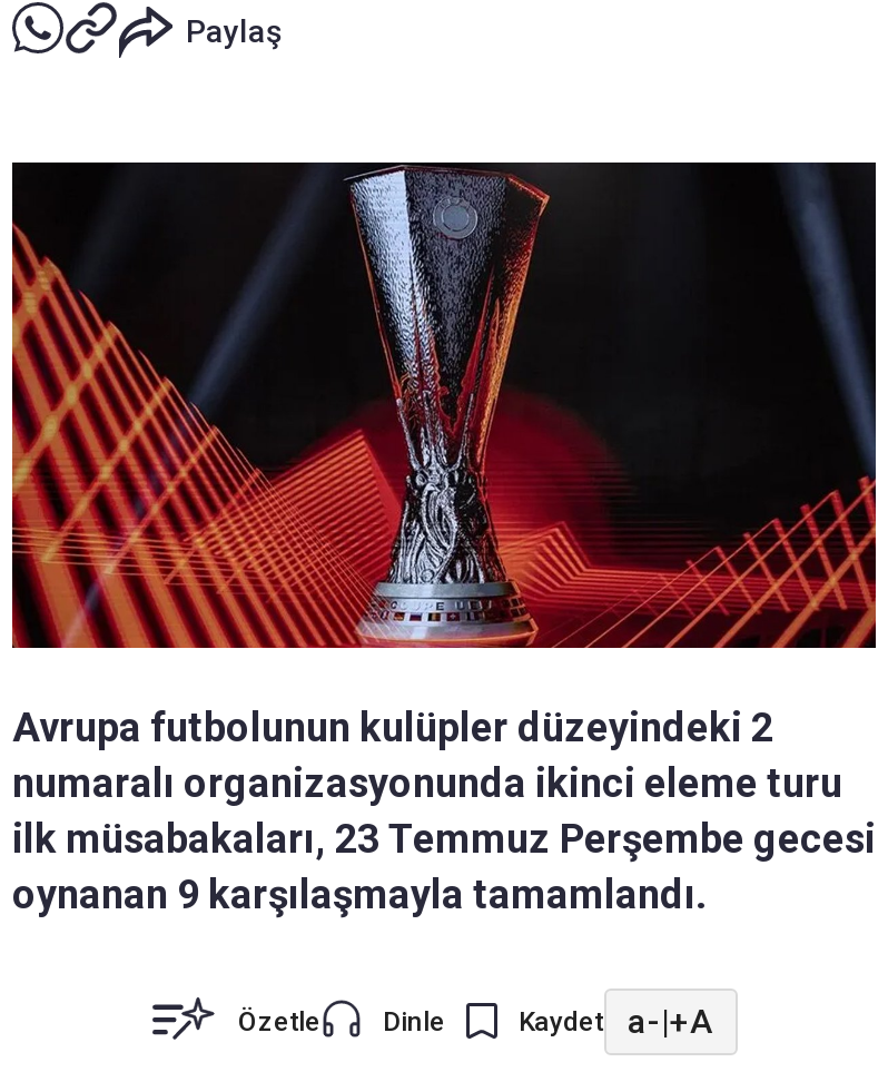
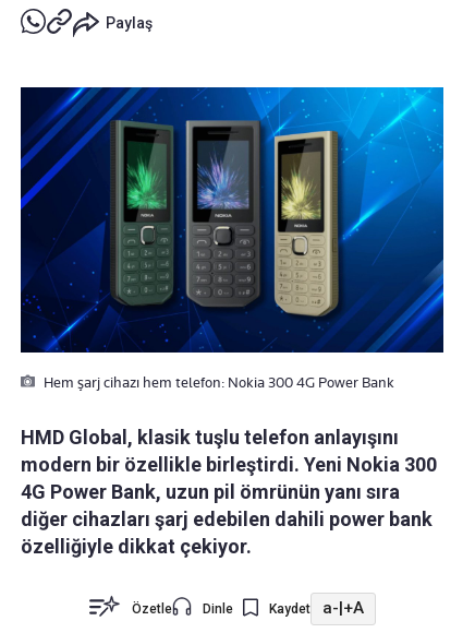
[10,159,878,917] [image] | Avrupa futbolunun kulüpler düzeyindeki 2 | numaralı organizasyonunda ikinci eleme turu | ilk müsabakaları, 23 Temmuz Perşembe gecesi | oynanan 9 karşılaşmayla tamamlandı. -> [20,86,444,557] [image] | Hem şarj cihazı hem telefon: Nokia 300 4G Power Bank | HMD Global, klasik tuşlu telefon anlayışını | modern bir özellikle birleştirdi. Yeni Nokia 300 | 4G Power Bank, uzun pil ömrünün yanı sıra | diğer cihazları şarj edebilen dahili power bank | özelliğiyle dikkat çekiyor.

